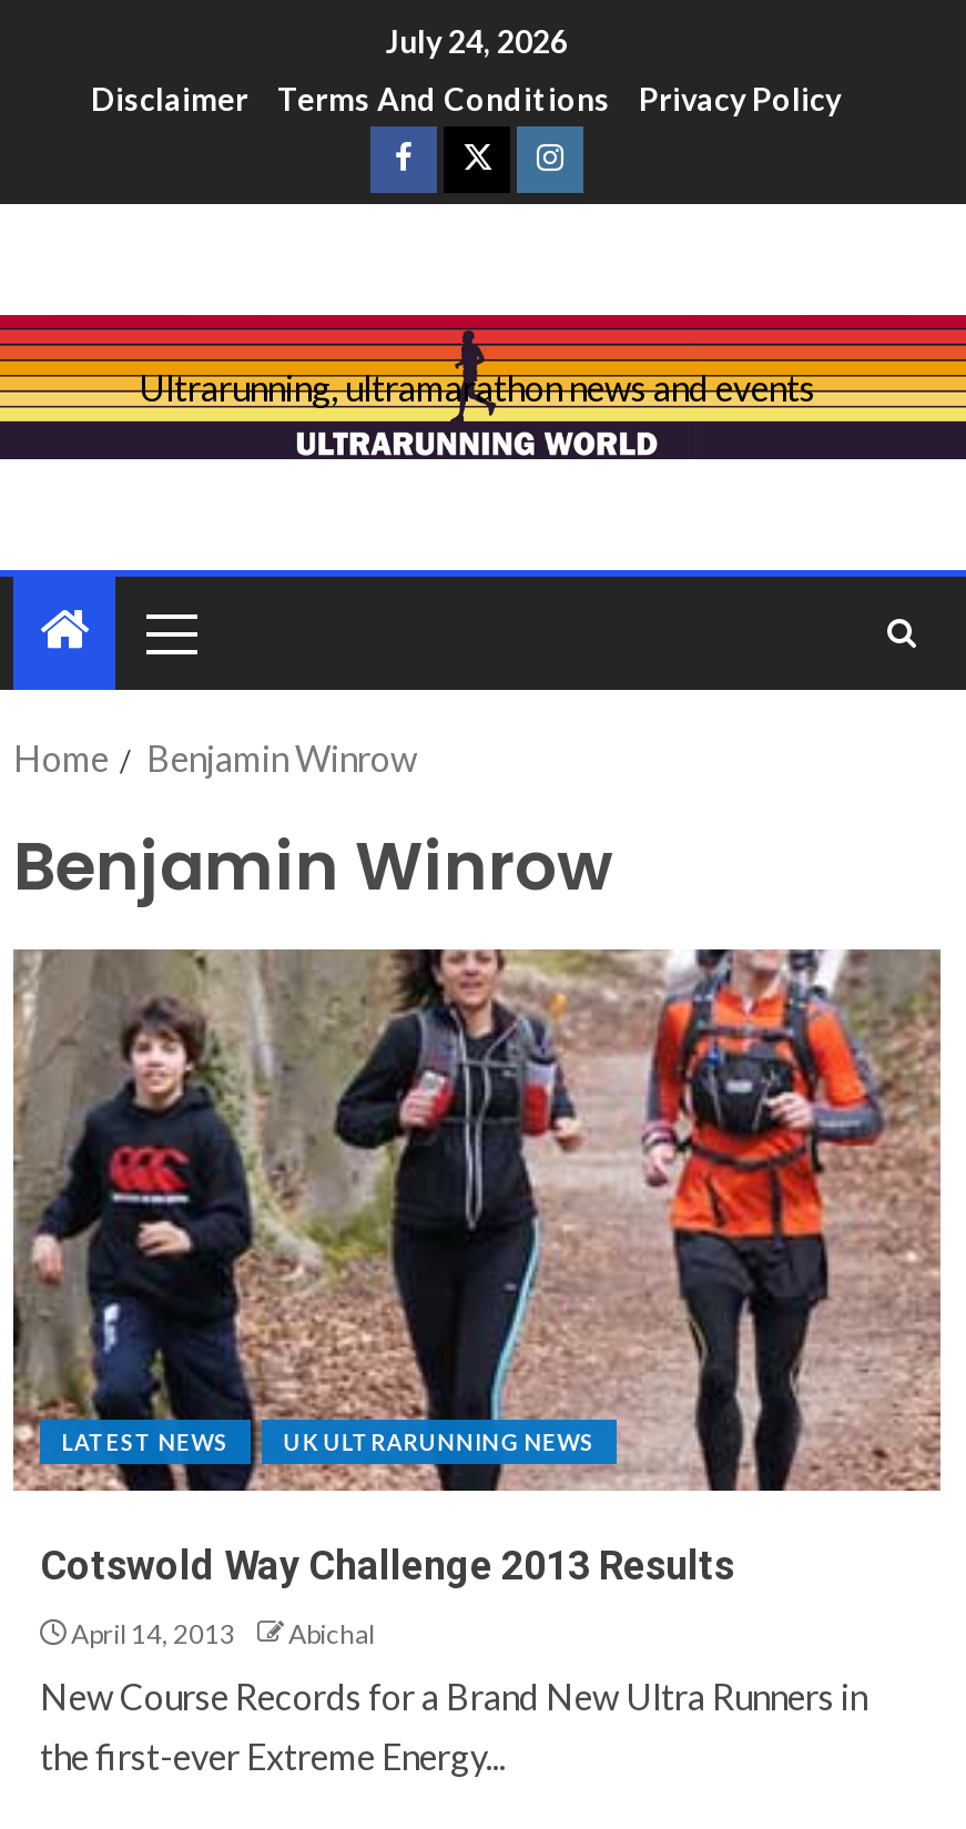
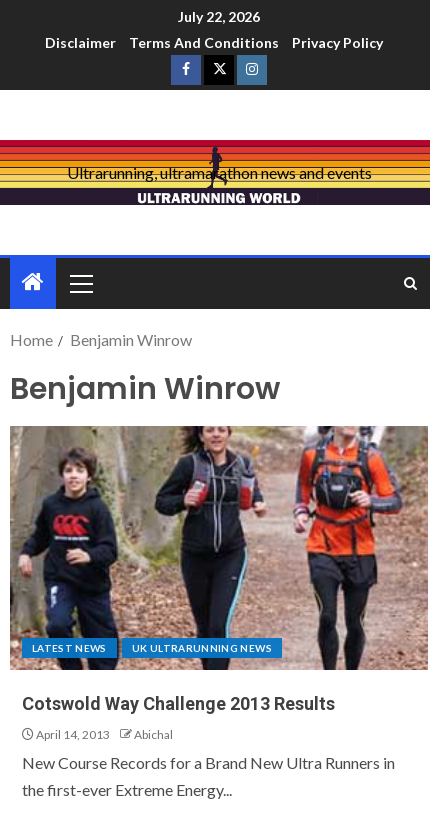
[386,23,568,61] July 24, 2026 -> [178,8,260,25] July 22, 2026

